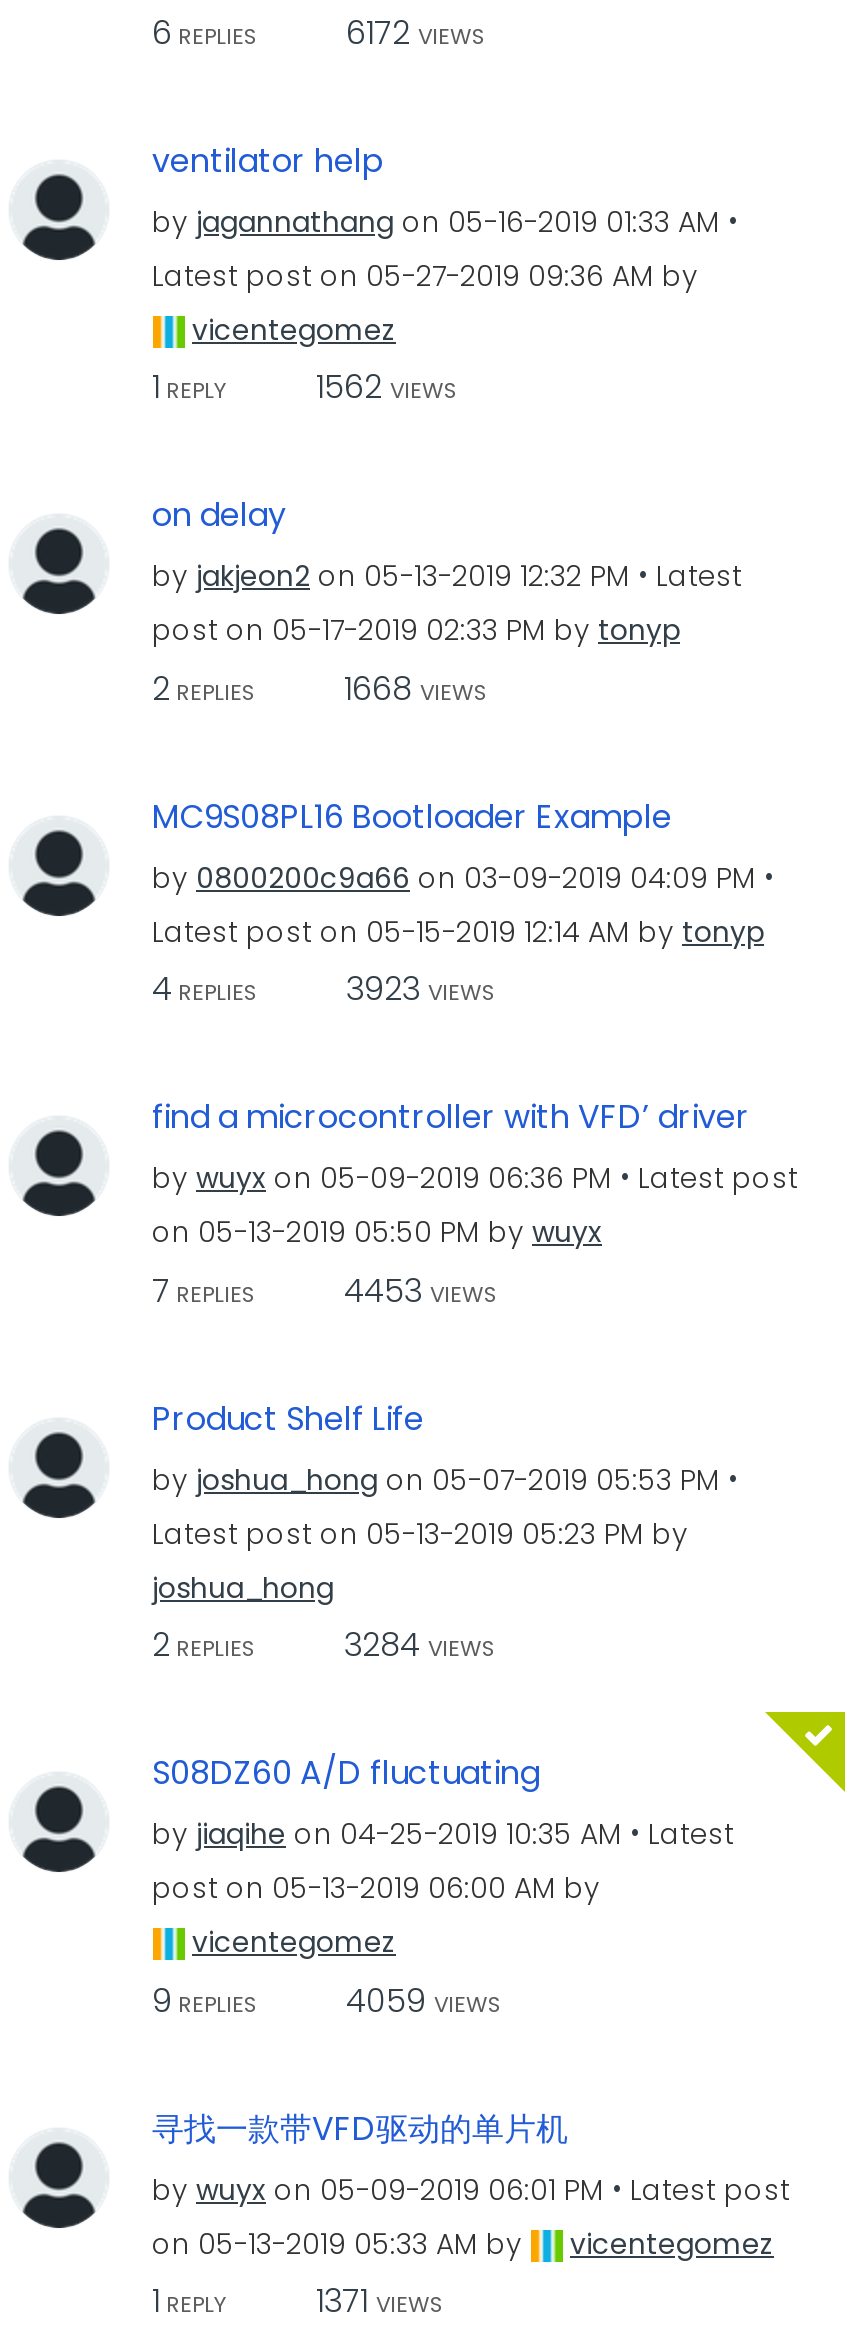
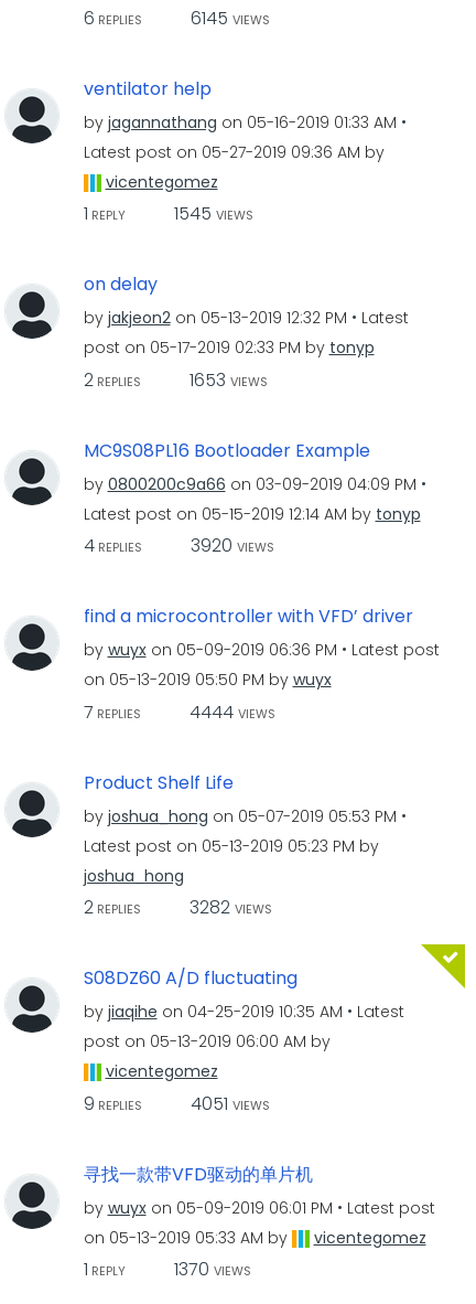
[152,9,486,55] 6 REPLIES 6172 VIEWS -> [83,5,269,30] 6 REPLIES 6145 VIEWS
[152,364,458,410] 1 REPLY 1562 VIEWS -> [83,201,253,226] 1 REPLY 1545 VIEWS
[152,665,488,711] 2 REPLIES 1668 VIEWS -> [83,367,267,392] 2 REPLIES 1653 VIEWS
[152,966,496,1012] 4 REPLIES 3923 VIEWS -> [83,533,274,558] 4 REPLIES 3920 VIEWS
[152,1267,498,1313] 7 REPLIES 4453 VIEWS -> [83,699,275,724] 7 REPLIES 4444 VIEWS
[152,1622,496,1668] 2 REPLIES 3284 VIEWS -> [83,895,272,920] 2 REPLIES 3282 VIEWS
[152,1977,502,2023] 9 REPLIES 4059 VIEWS -> [83,1091,269,1116] 9 REPLIES 4051 VIEWS
[152,2278,444,2324] 1 REPLY 1371 VIEWS -> [83,1257,251,1282] 1 REPLY 1370 VIEWS

